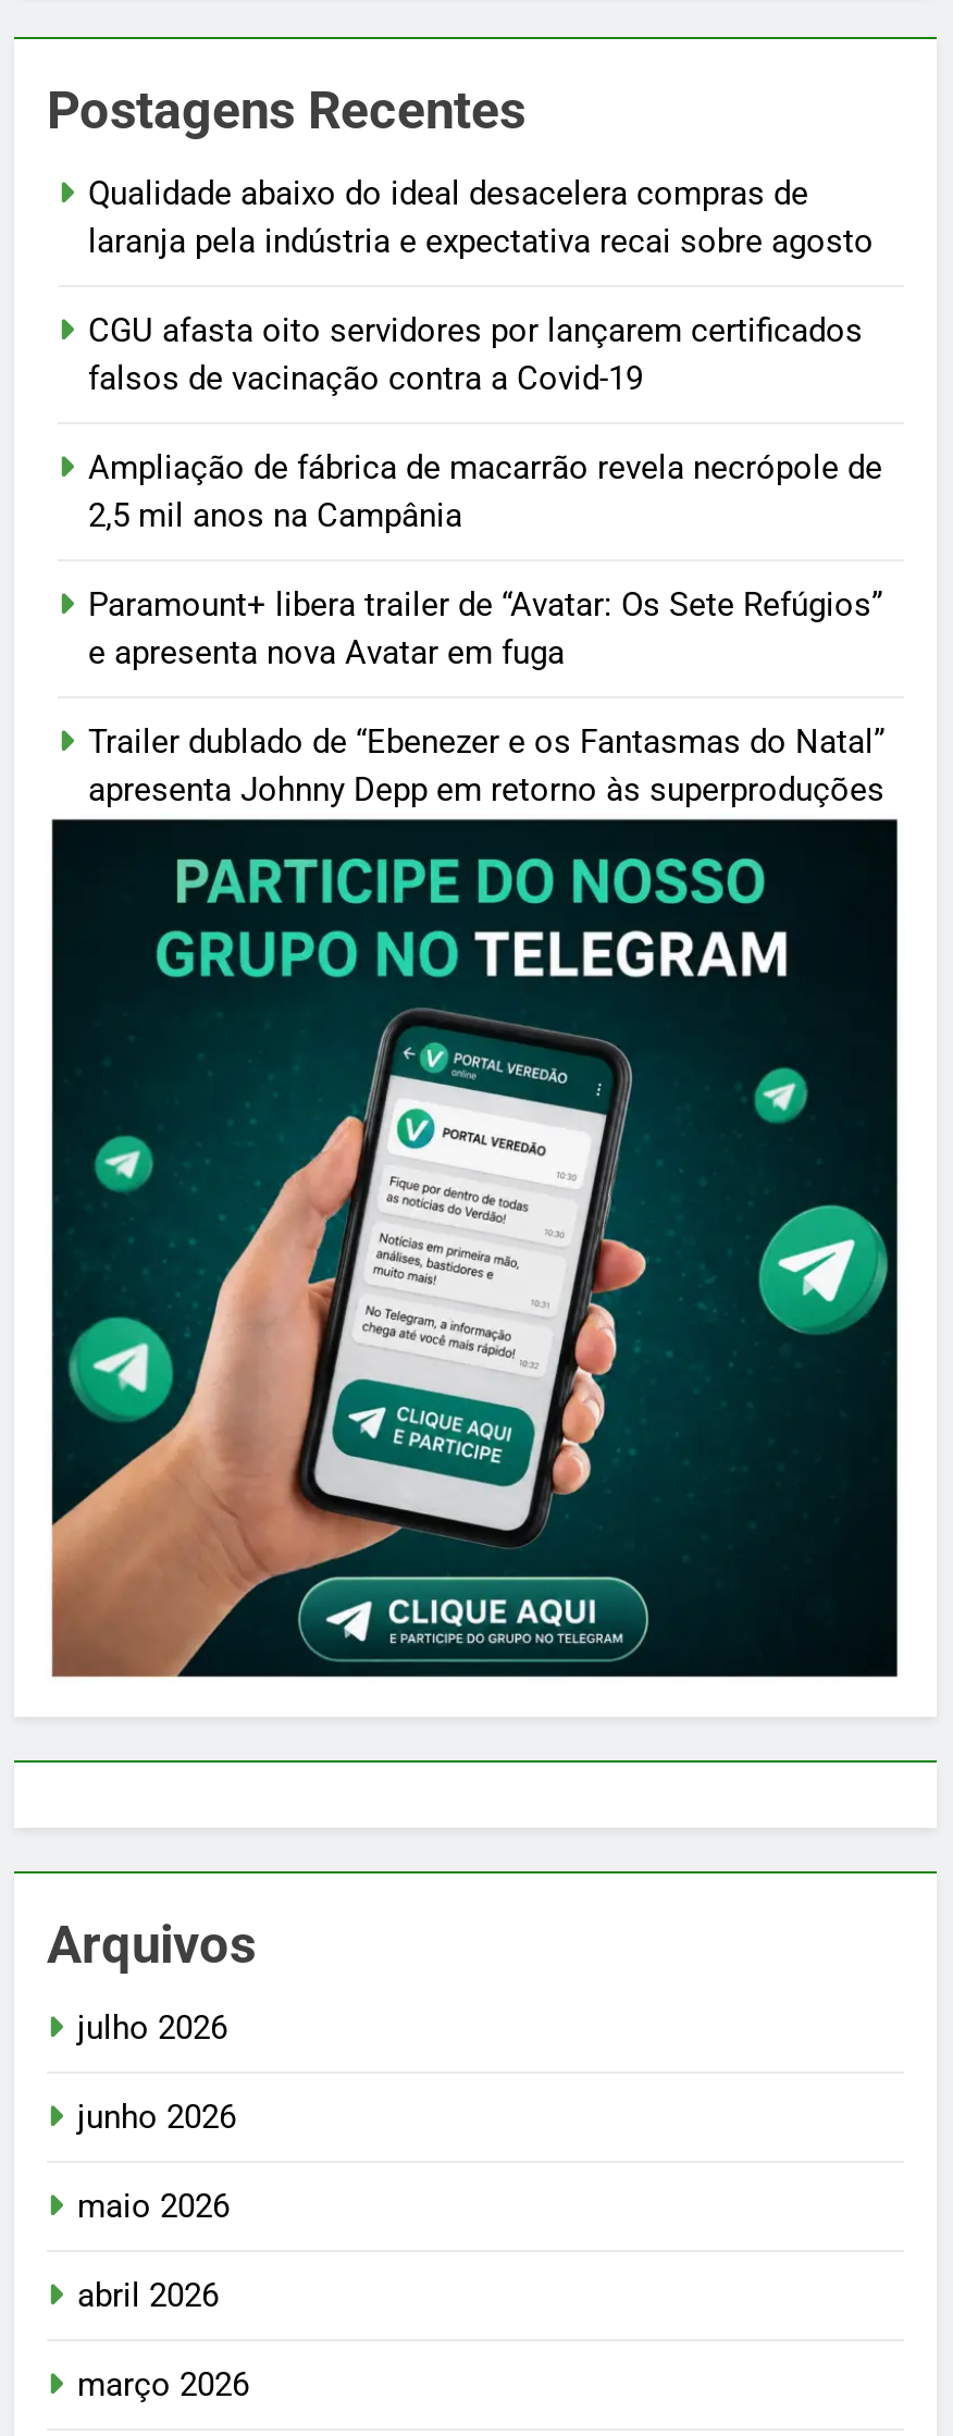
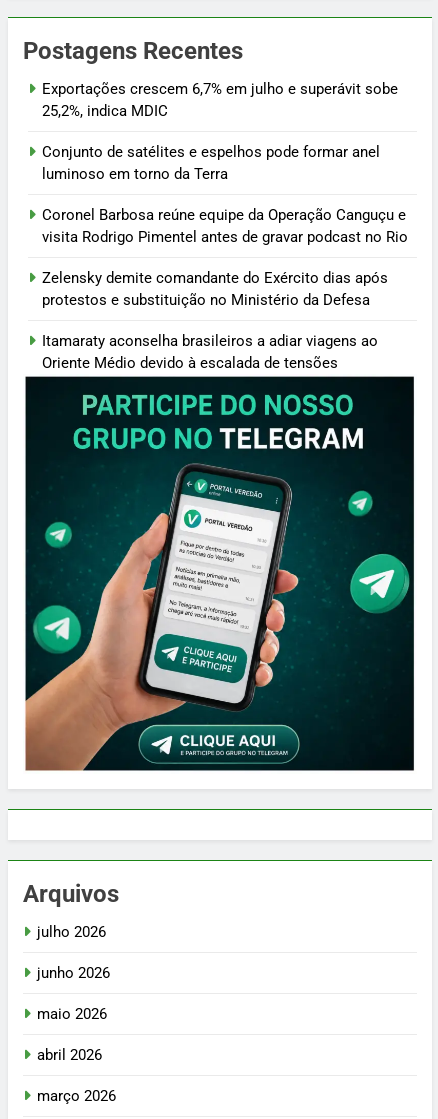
[88,173,874,260] Qualidade abaixo do ideal desacelera compras de | laranja pela indústria e expectativa recai sobre agosto -> [42,79,398,119] Exportações crescem 6,7% em julho e superávit sobe | 25,2%, indica MDIC
[88,310,863,397] CGU afasta oito servidores por lançarem certificados | falsos de vacinação contra a Covid-19 -> [42,142,380,182] Conjunto de satélites e espelhos pode formar anel | luminoso em torno da Terra
[88,447,882,534] Ampliação de fábrica de macarrão revela necrópole de | 2,5 mil anos na Campânia -> [42,205,408,245] Coronel Barbosa reúne equipe da Operação Canguçu e | visita Rodrigo Pimentel antes de gravar podcast no Rio
[88,584,882,671] Paramount+ libera trailer de “Avatar: Os Sete Refúgios” | e apresenta nova Avatar em fuga -> [42,268,388,308] Zelensky demite comandante do Exército dias após | protestos e substituição no Ministério da Defesa
[88,721,884,808] Trailer dublado de “Ebenezer e os Fantasmas do Natal” | apresenta Johnny Depp em retorno às superproduções -> [42,331,378,371] Itamaraty aconselha brasileiros a adiar viagens ao | Oriente Médio devido à escalada de tensões

